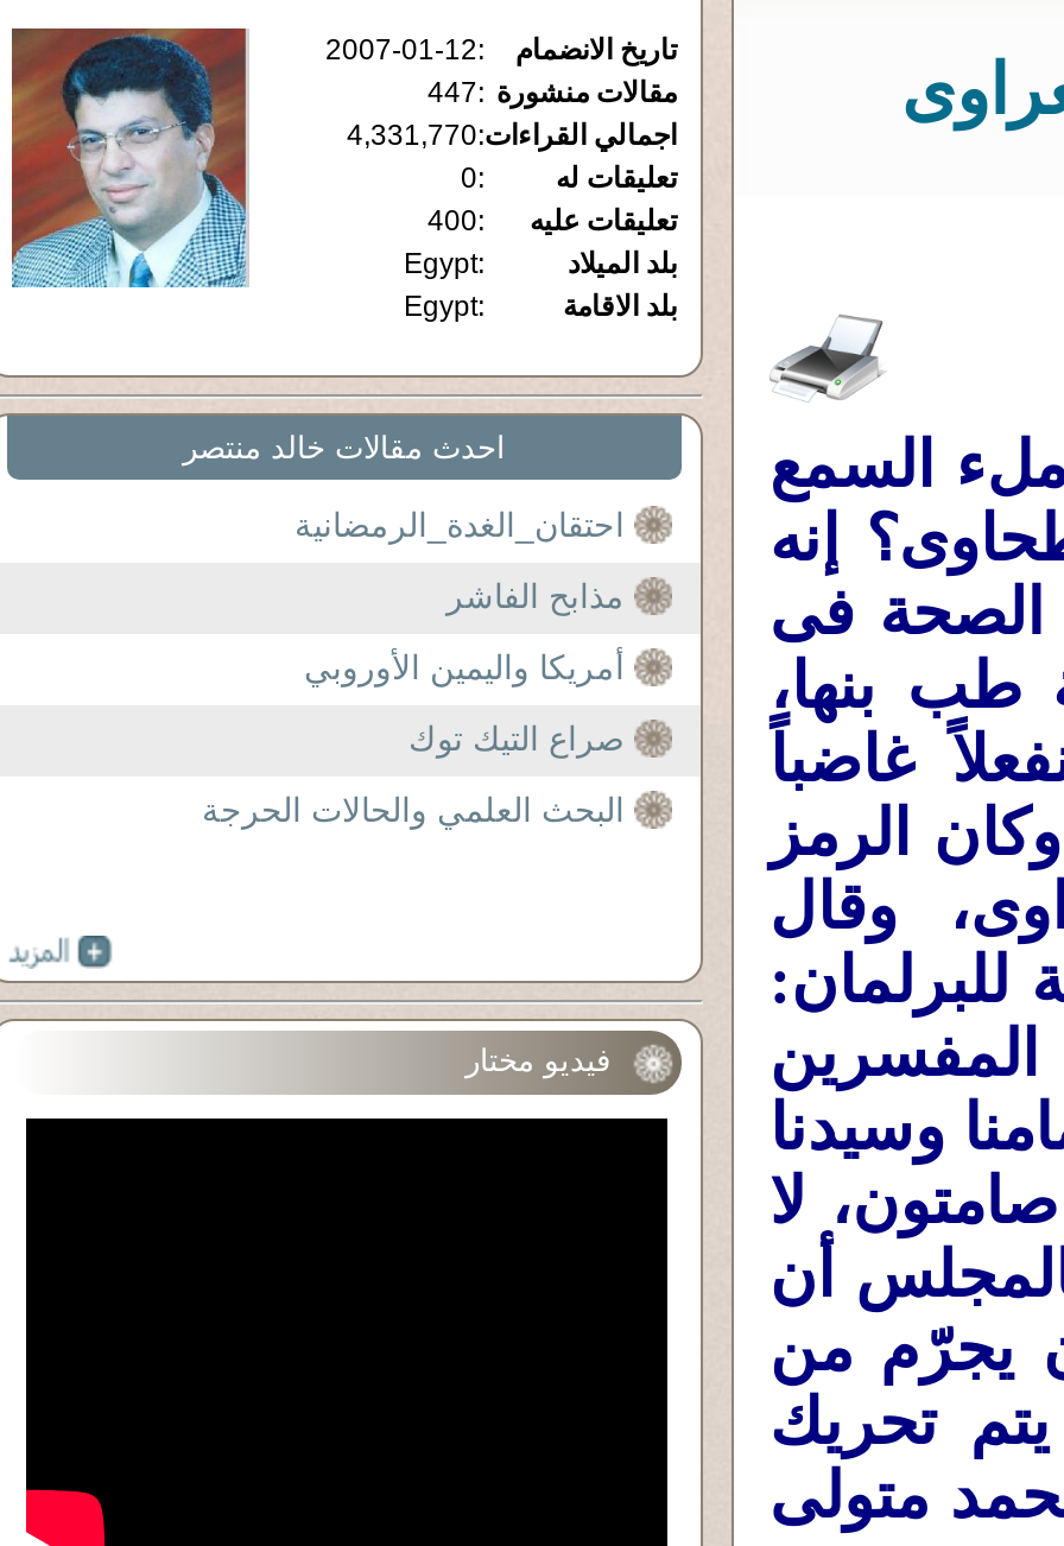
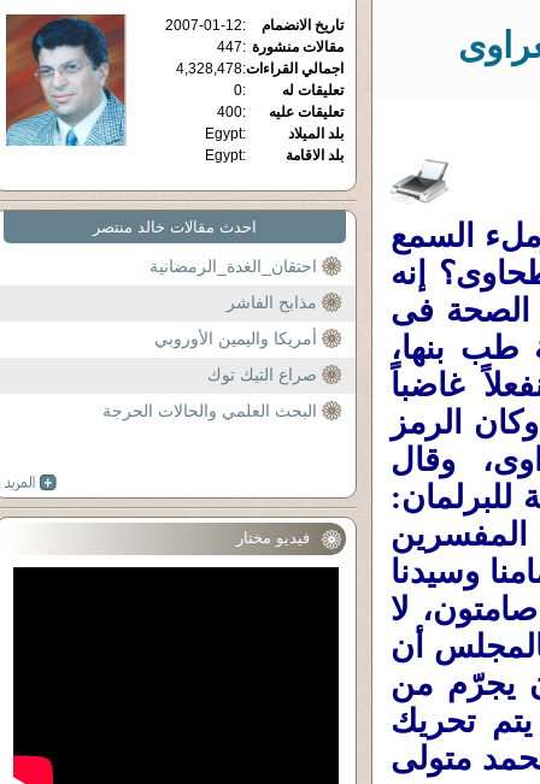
[347,119,677,152] اجمالي القراءات:4,331,770 -> [176,60,344,77] اجمالي القراءات:4,328,478

